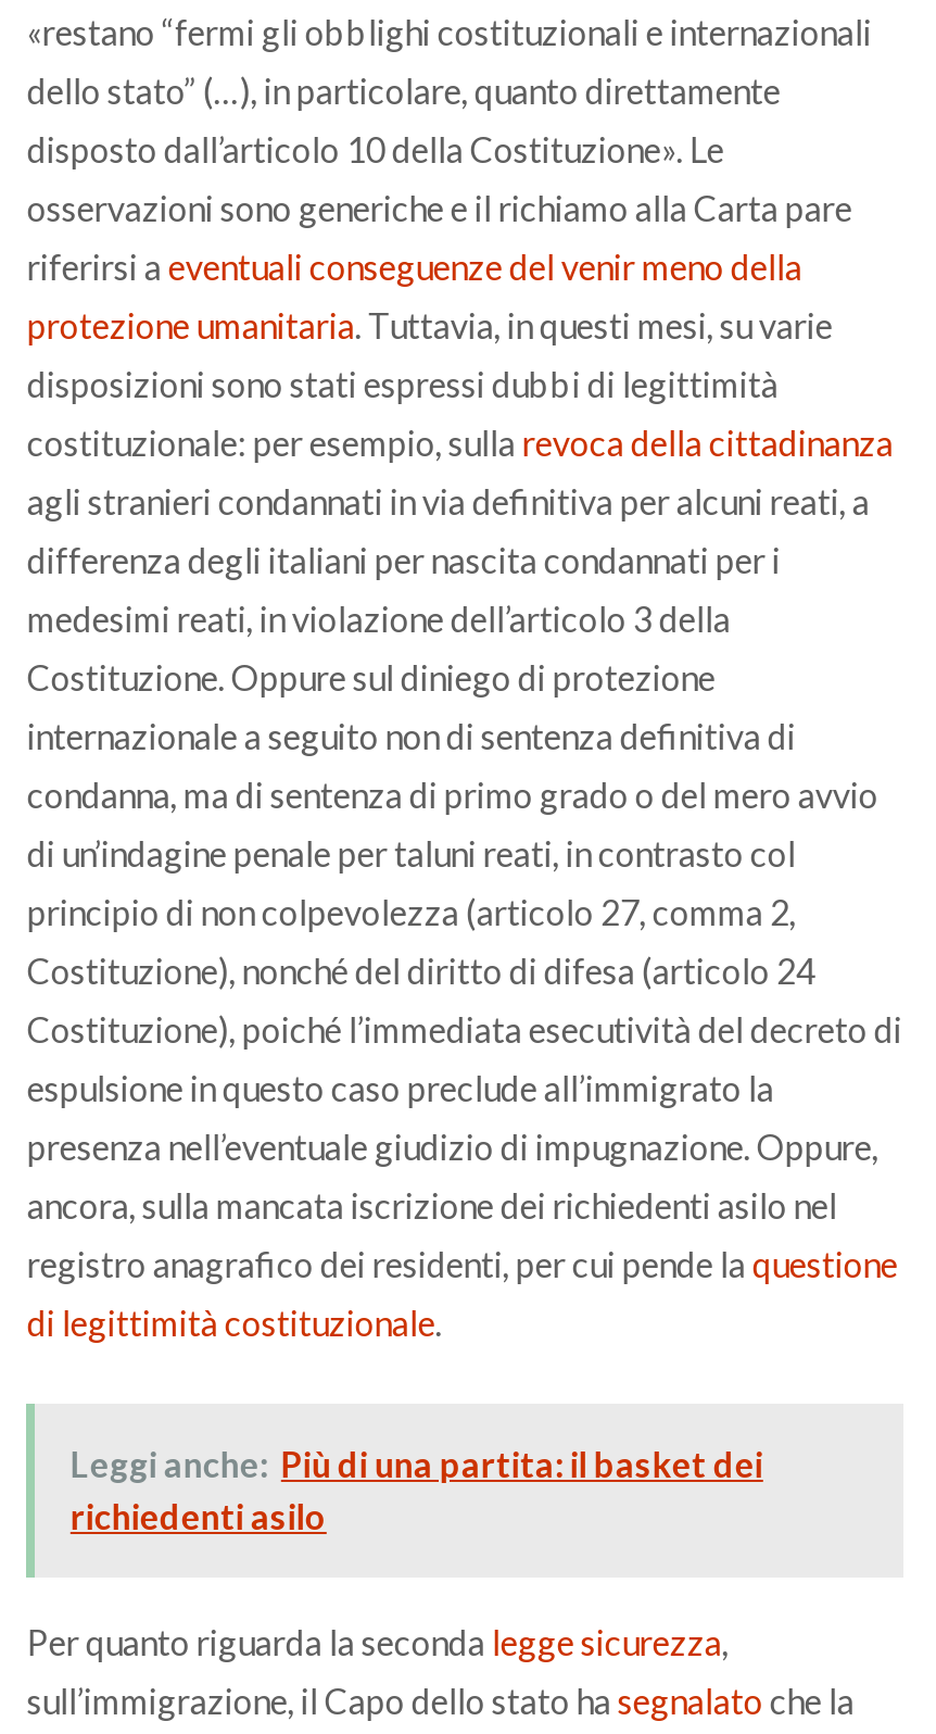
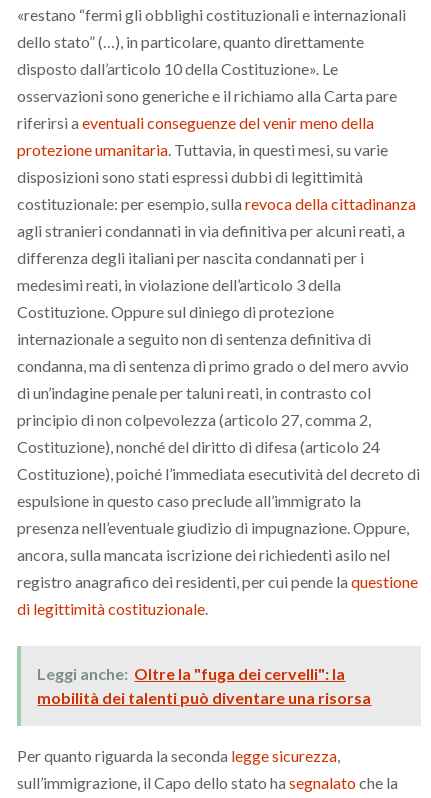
[70,1442,763,1535] Leggi anche: Più di una partita: il basket dei | richiedenti asilo -> [37,664,371,707] Leggi anche: Oltre la "fuga dei cervelli": la | mobilità dei talenti può diventare una risorsa

